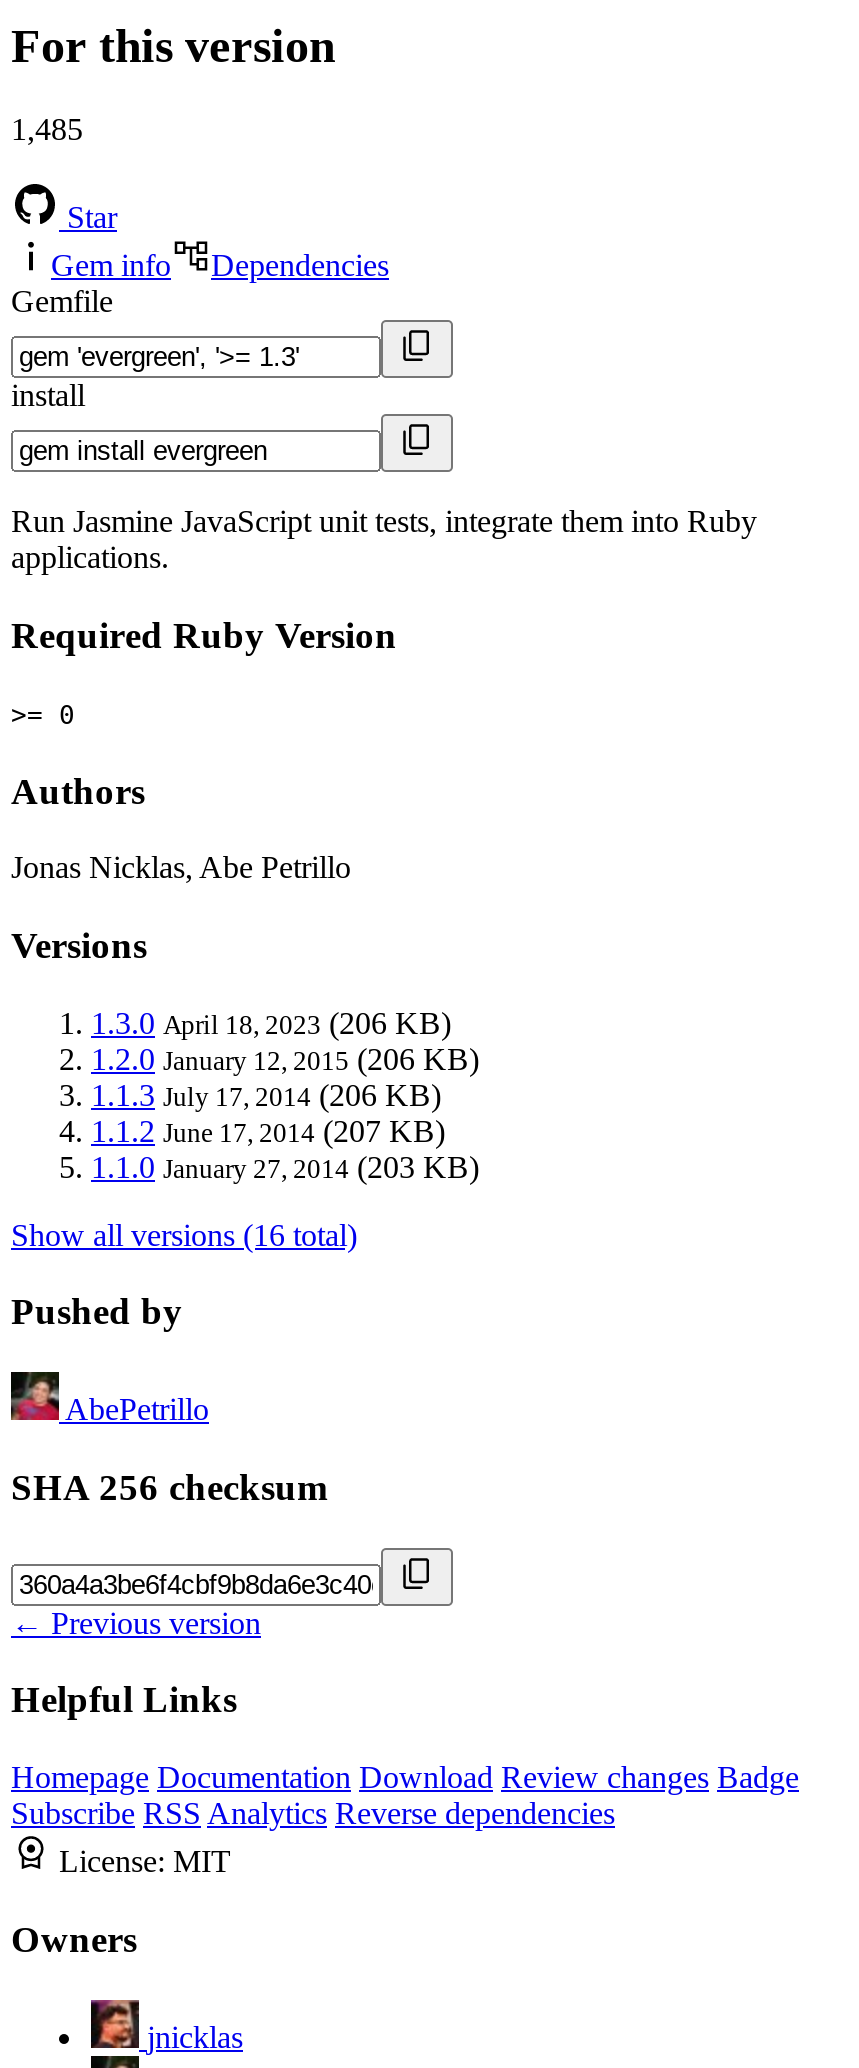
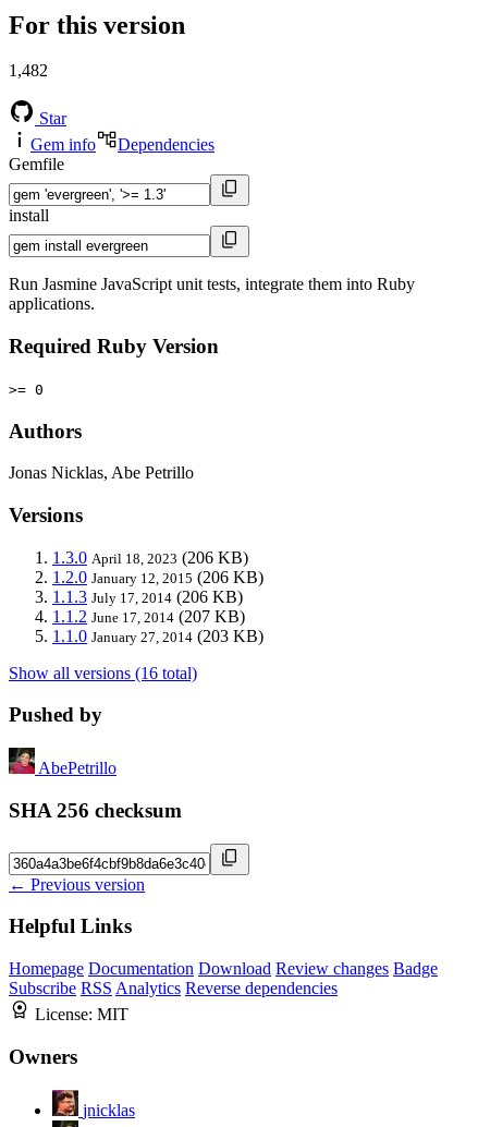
[11,113,83,147] 1,485 -> [9,61,48,80] 1,482

